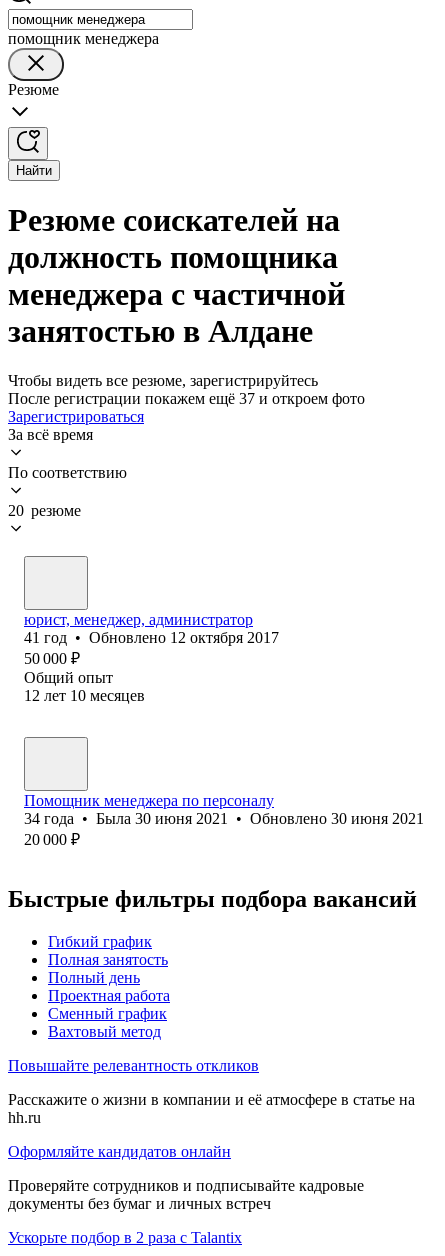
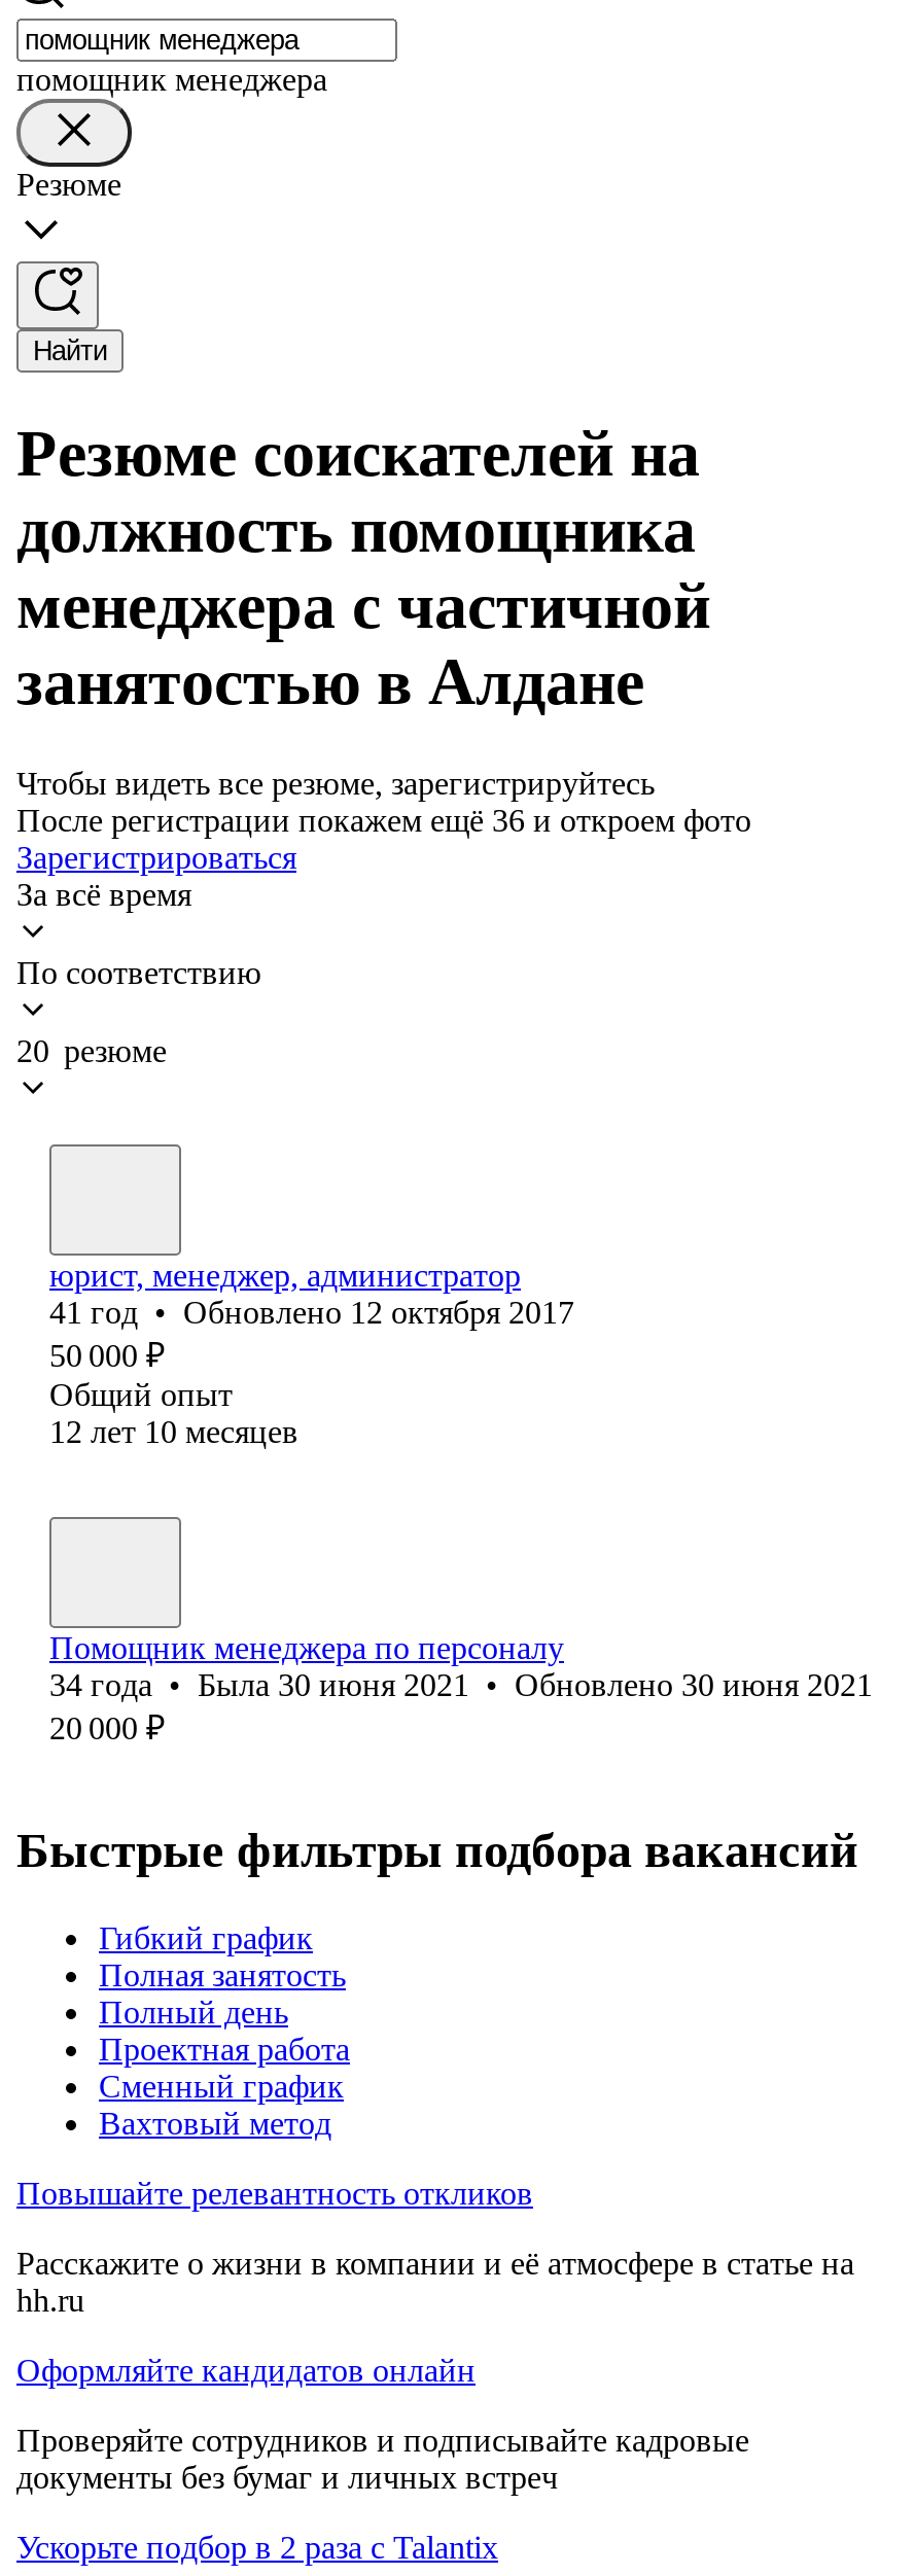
[8,390,365,407] После регистрации покажем ещё 37 и откроем фото -> [16,803,751,838] После регистрации покажем ещё 36 и откроем фото

